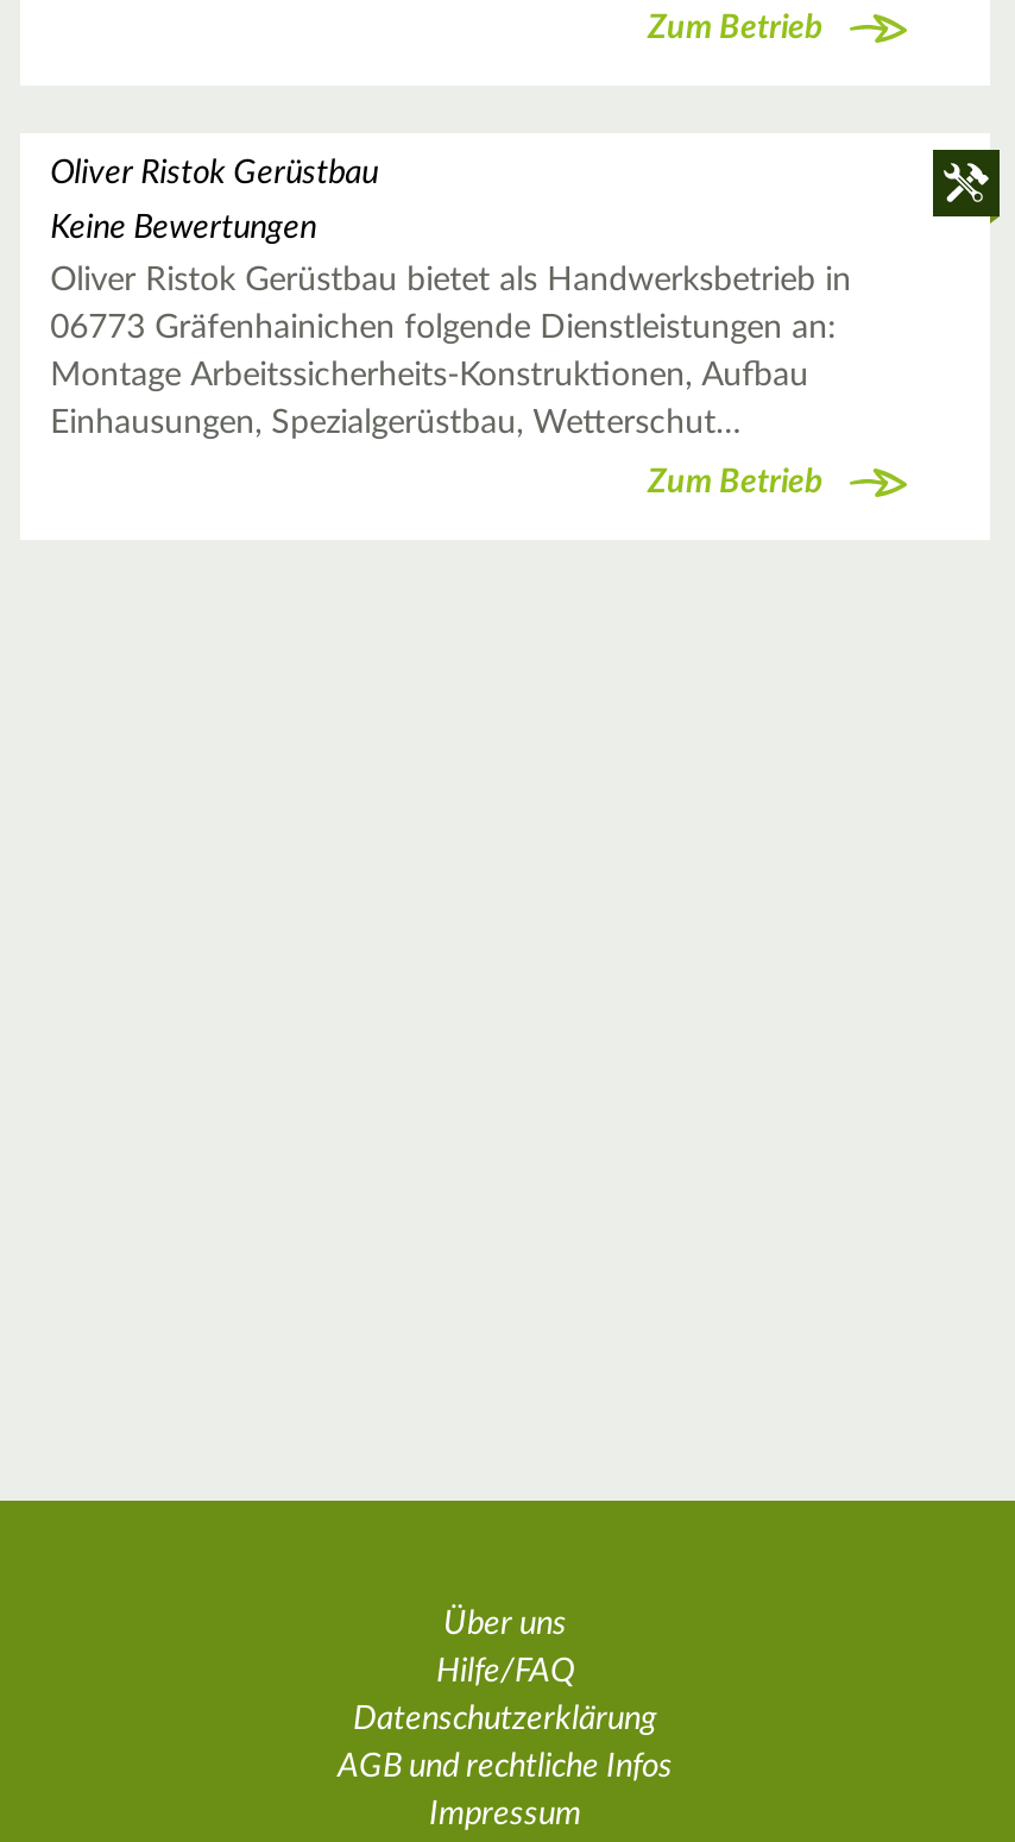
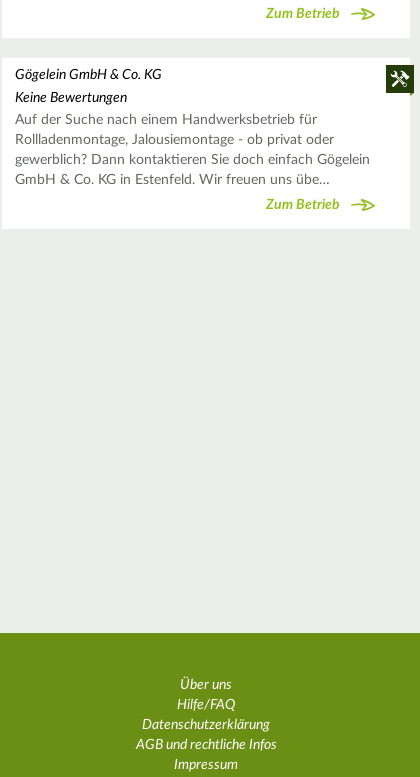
[50,157,378,191] Oliver Ristok Gerüstbau -> [15,68,162,82] Gögelein GmbH & Co. KG
[50,265,851,441] Oliver Ristok Gerüstbau bietet als Handwerksbetrieb in | 06773 Gräfenhainichen folgende Dienstleistungen an: | Montage Arbeitssicherheits-Konstruktionen, Aufbau | Einhausungen, Spezialgerüstbau, Wetterschut… -> [15,113,370,187] Auf der Suche nach einem Handwerksbetrieb für | Rollladenmontage, Jalousiemontage - ob privat oder | gewerblich? Dann kontaktieren Sie doch einfach Gögelein | GmbH & Co. KG in Estenfeld. Wir freuen uns übe…

